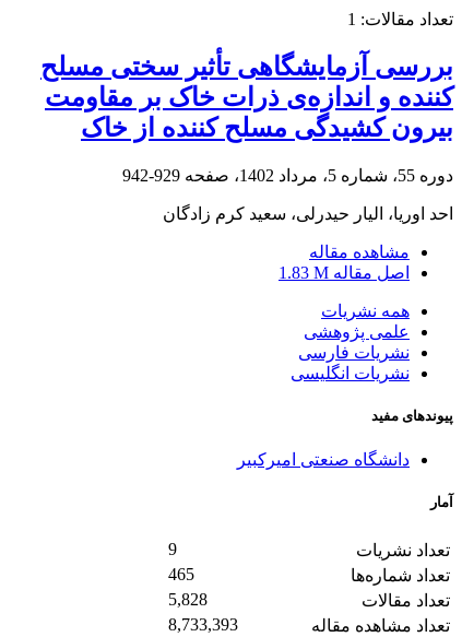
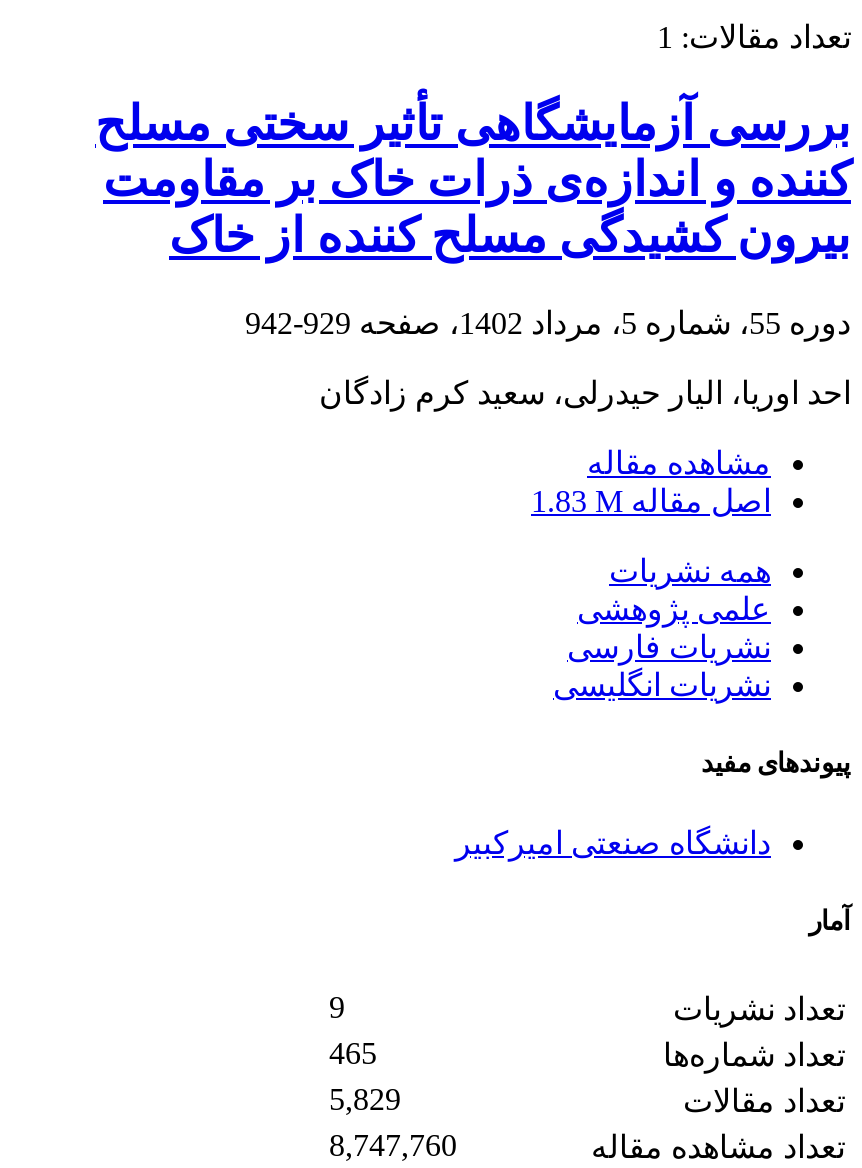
[168,589,208,608] 5,828 -> [329,1081,401,1115] 5,829
[168,615,238,633] 8,733,393 -> [329,1127,457,1161] 8,747,760

